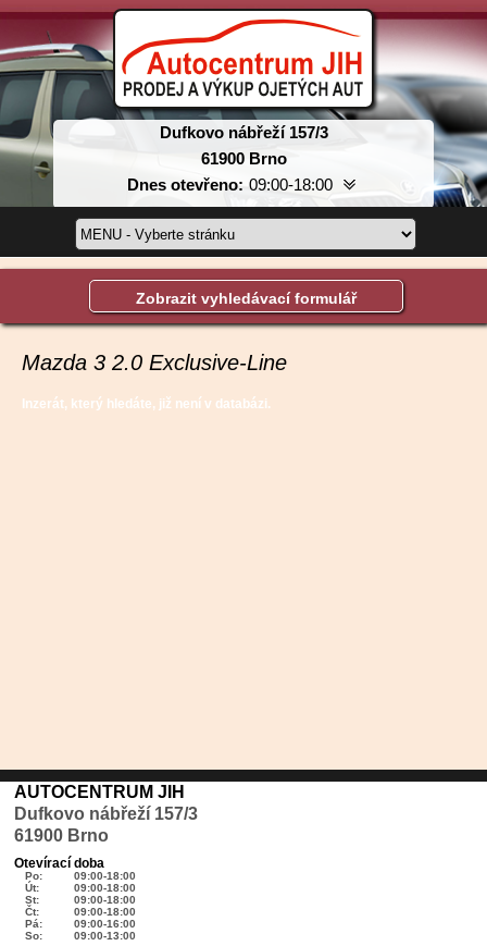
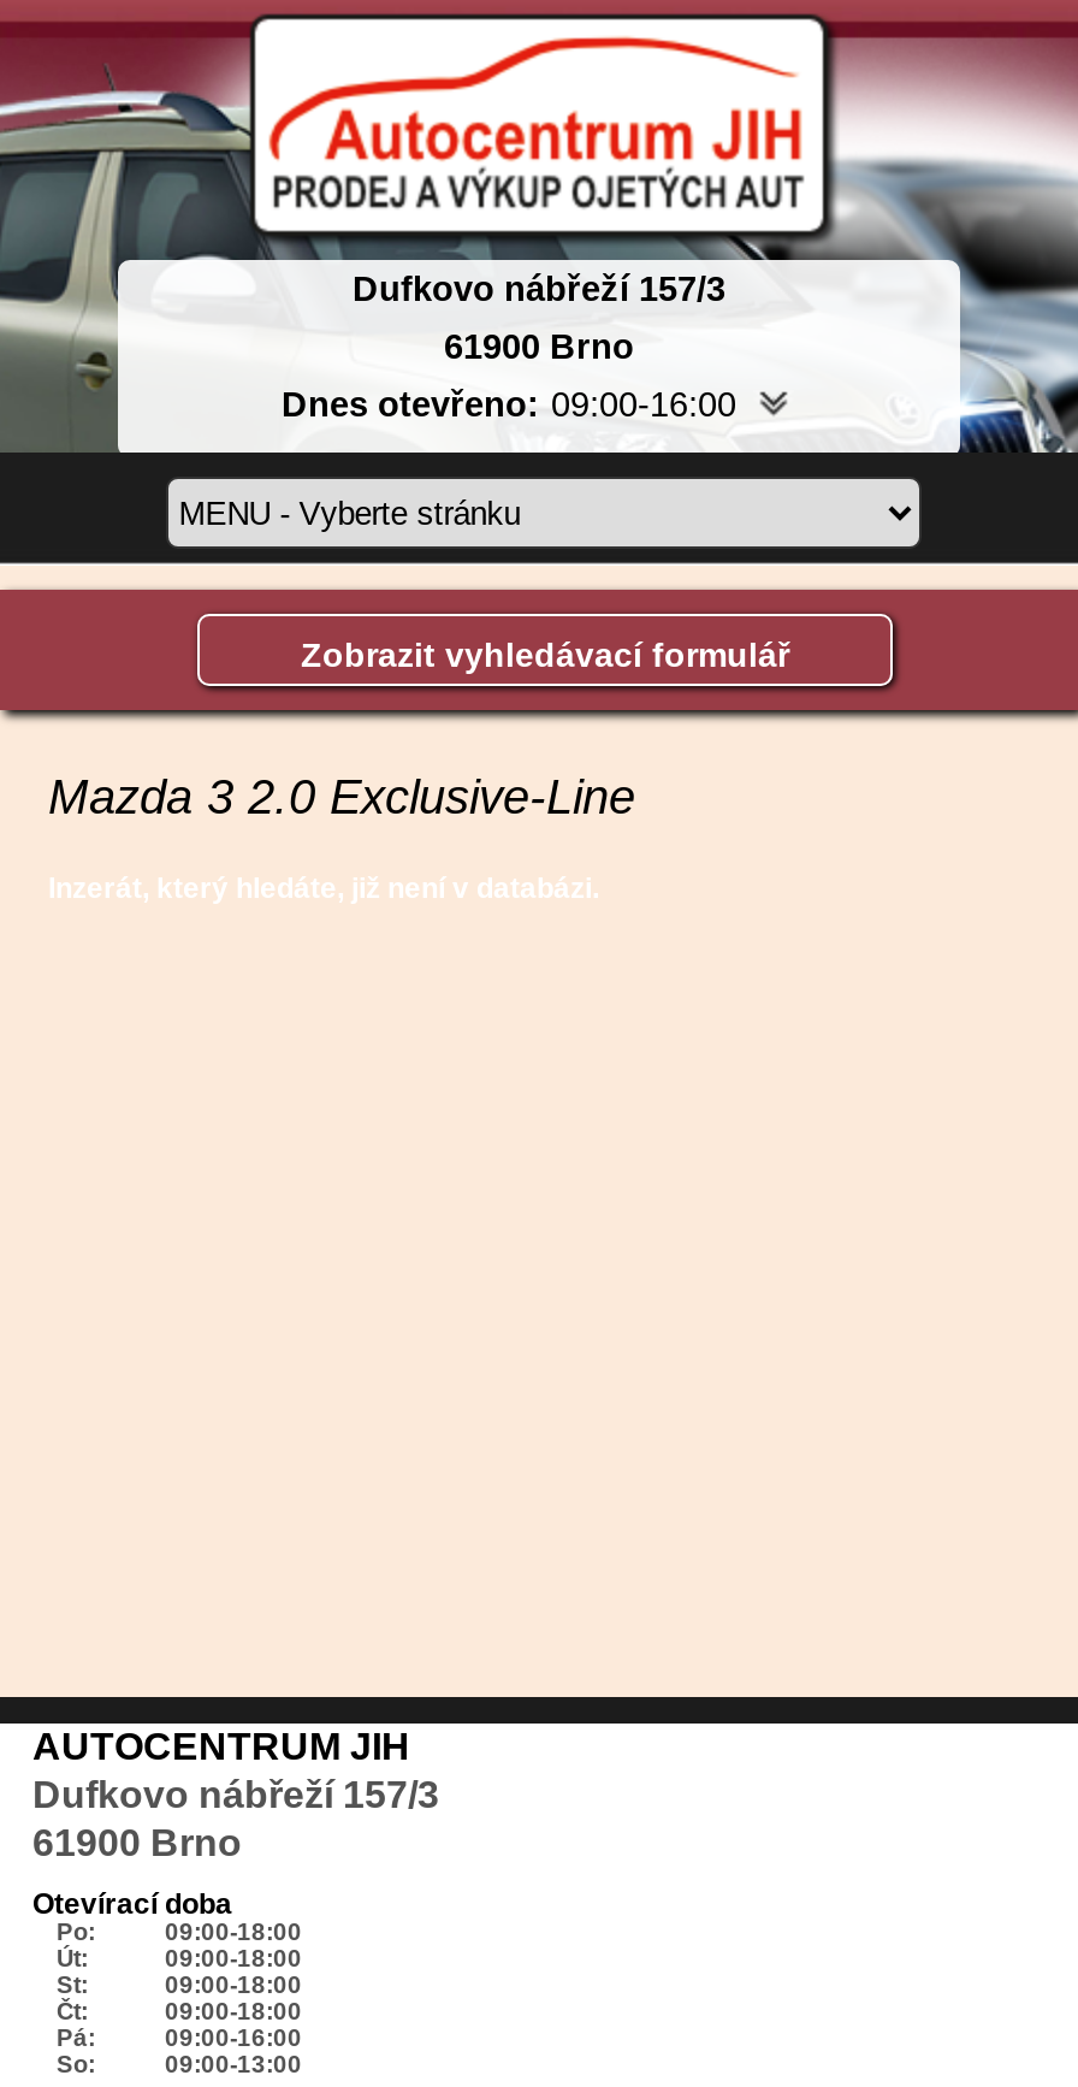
[127,176,333,194] Dnes otevřeno: 09:00-18:00 -> [282,385,736,424] Dnes otevřeno: 09:00-16:00

